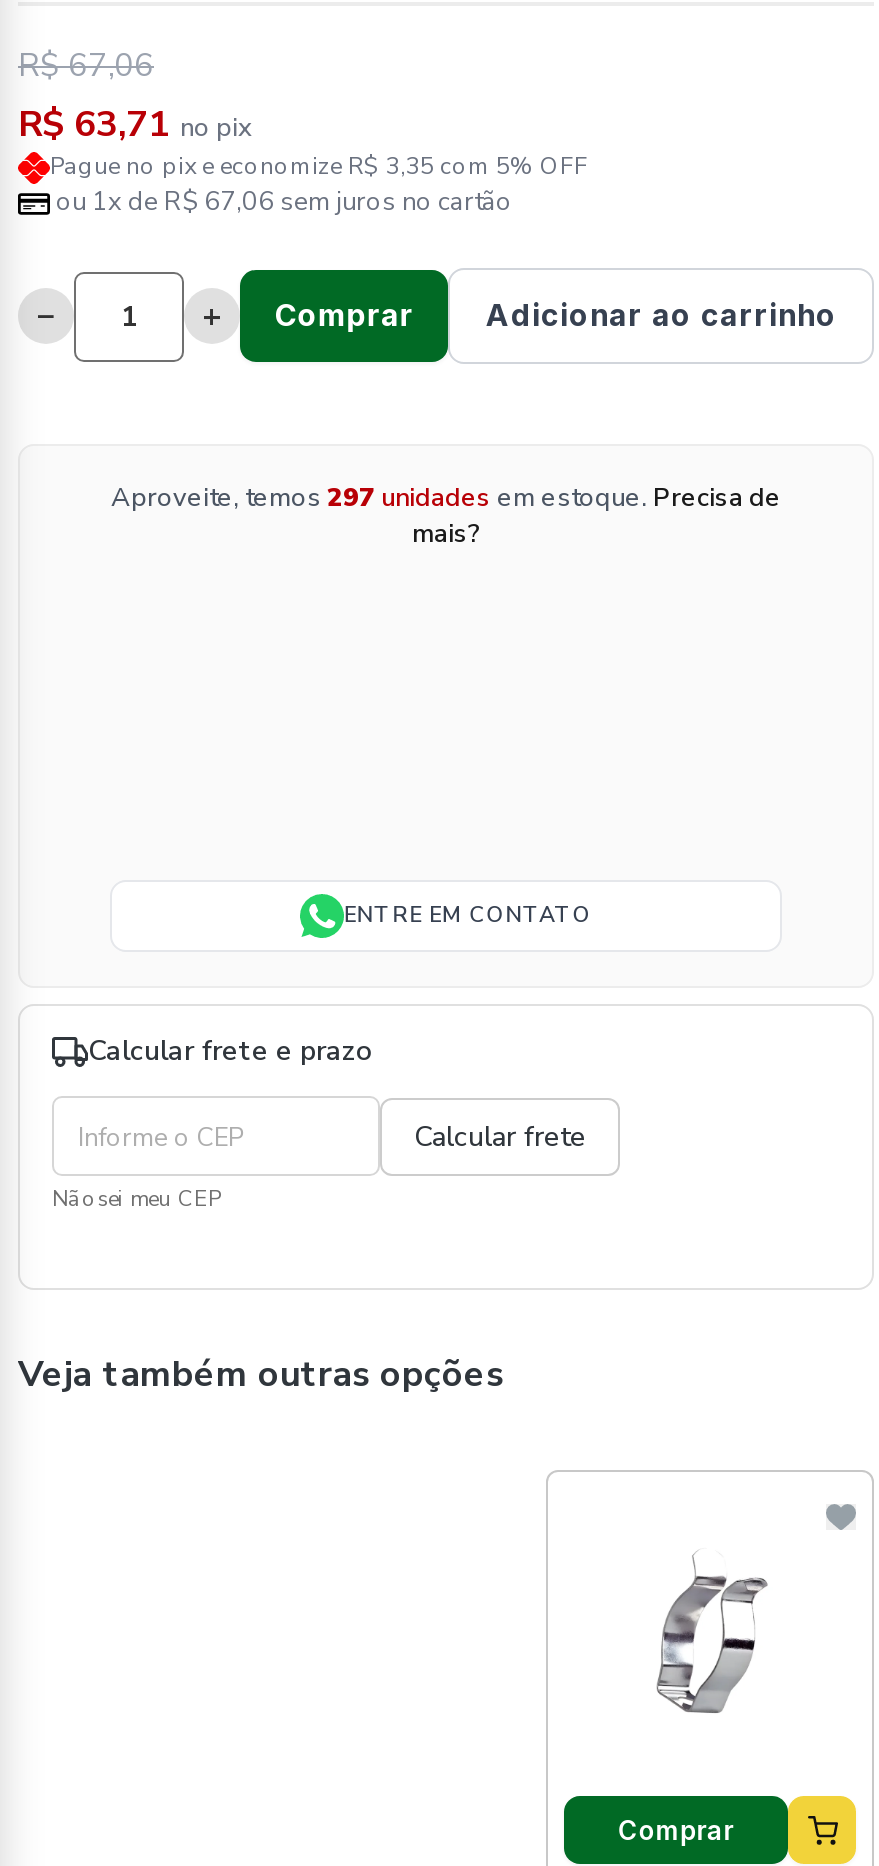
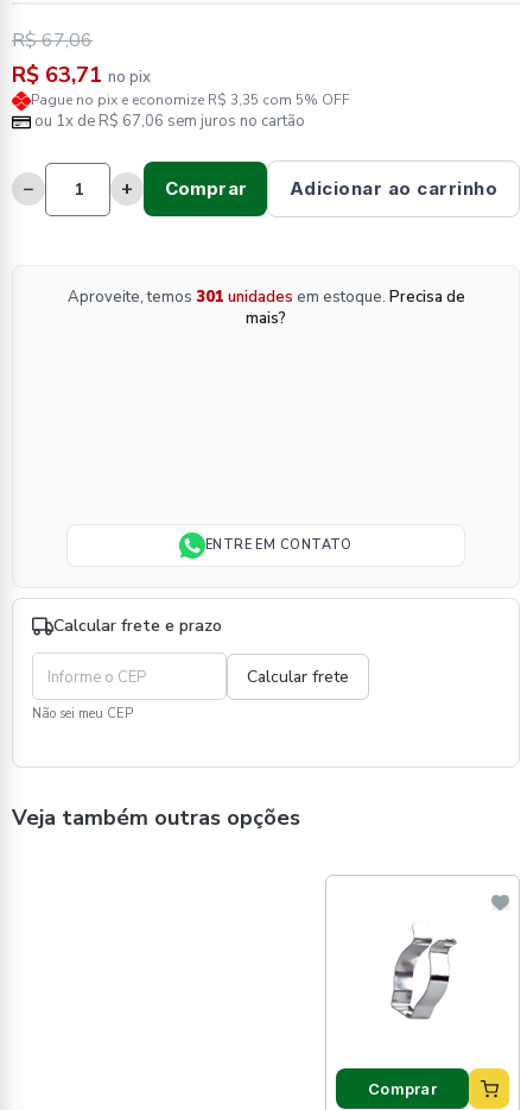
[111,480,781,516] Aproveite, temos 297 unidades em estoque. Precisa de -> [67,286,465,308] Aproveite, temos 301 unidades em estoque. Precisa de

